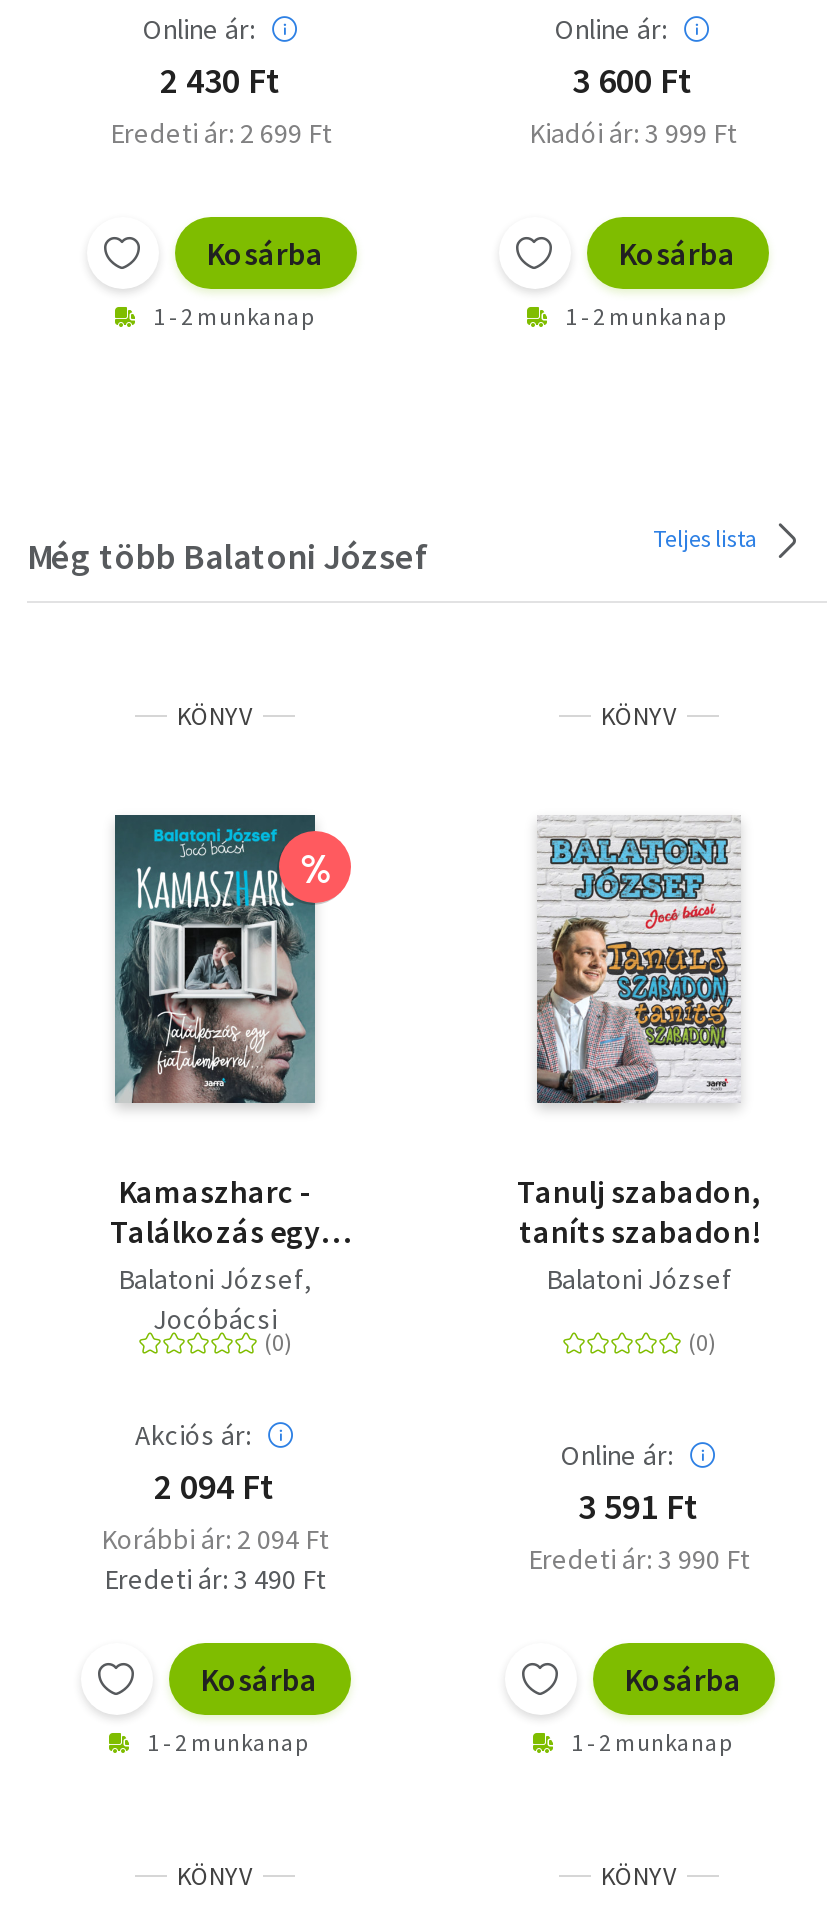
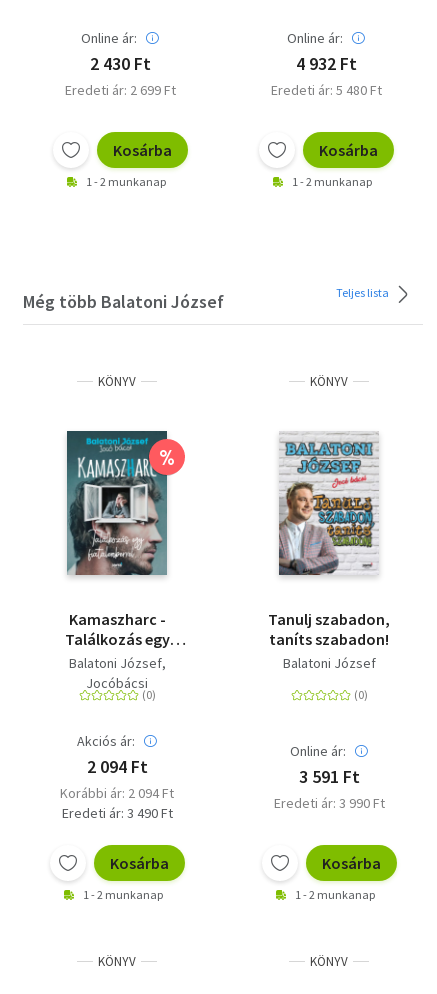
[572,57,694,103] 3 600 Ft -> [295,52,356,75] 4 932 Ft
[529,115,737,151] Kiadói ár: 3 999 Ft -> [270,81,381,99] Eredeti ár: 5 480 Ft

